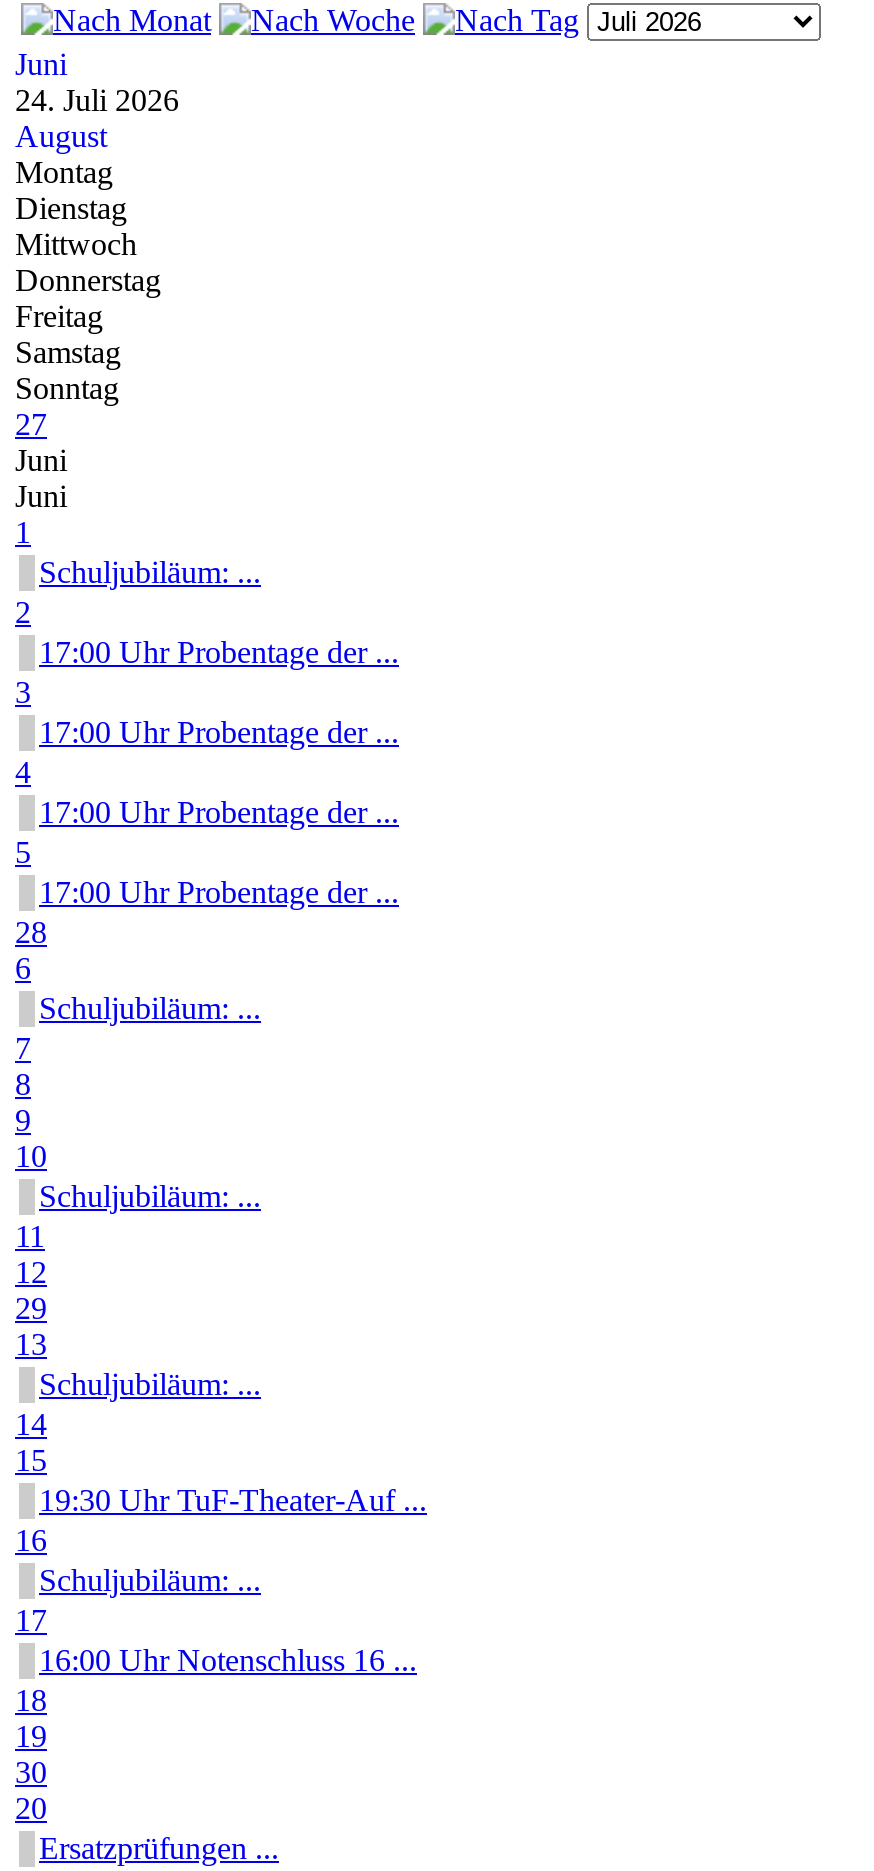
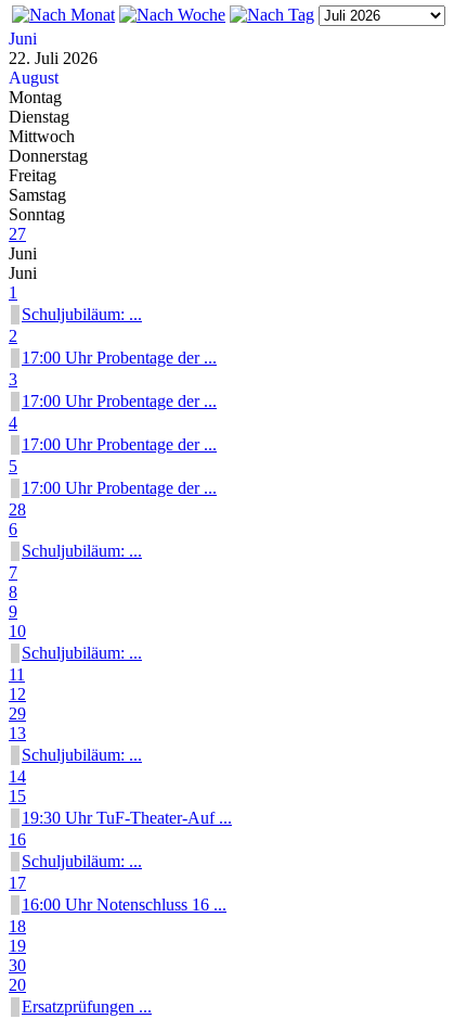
[15,83,179,117] 24. Juli 2026 -> [9,49,98,67] 22. Juli 2026

